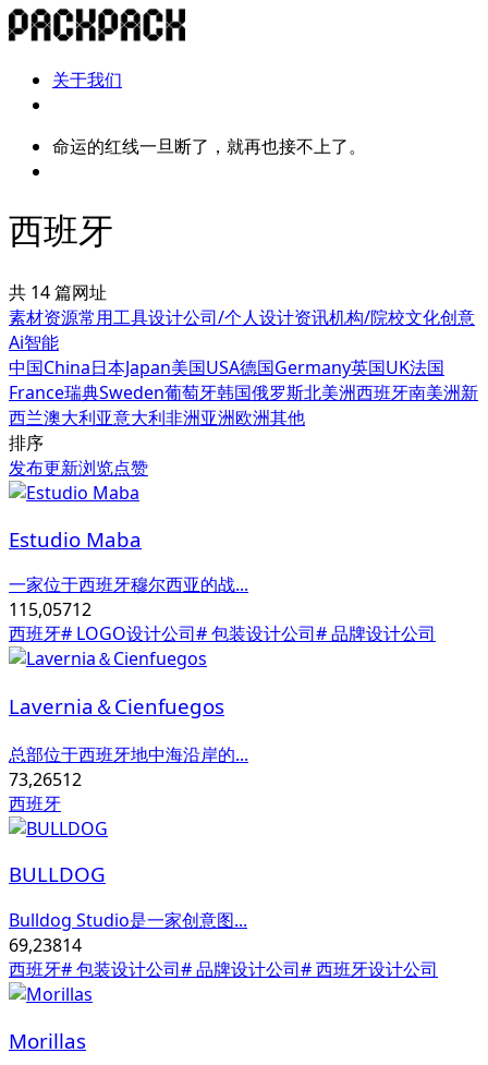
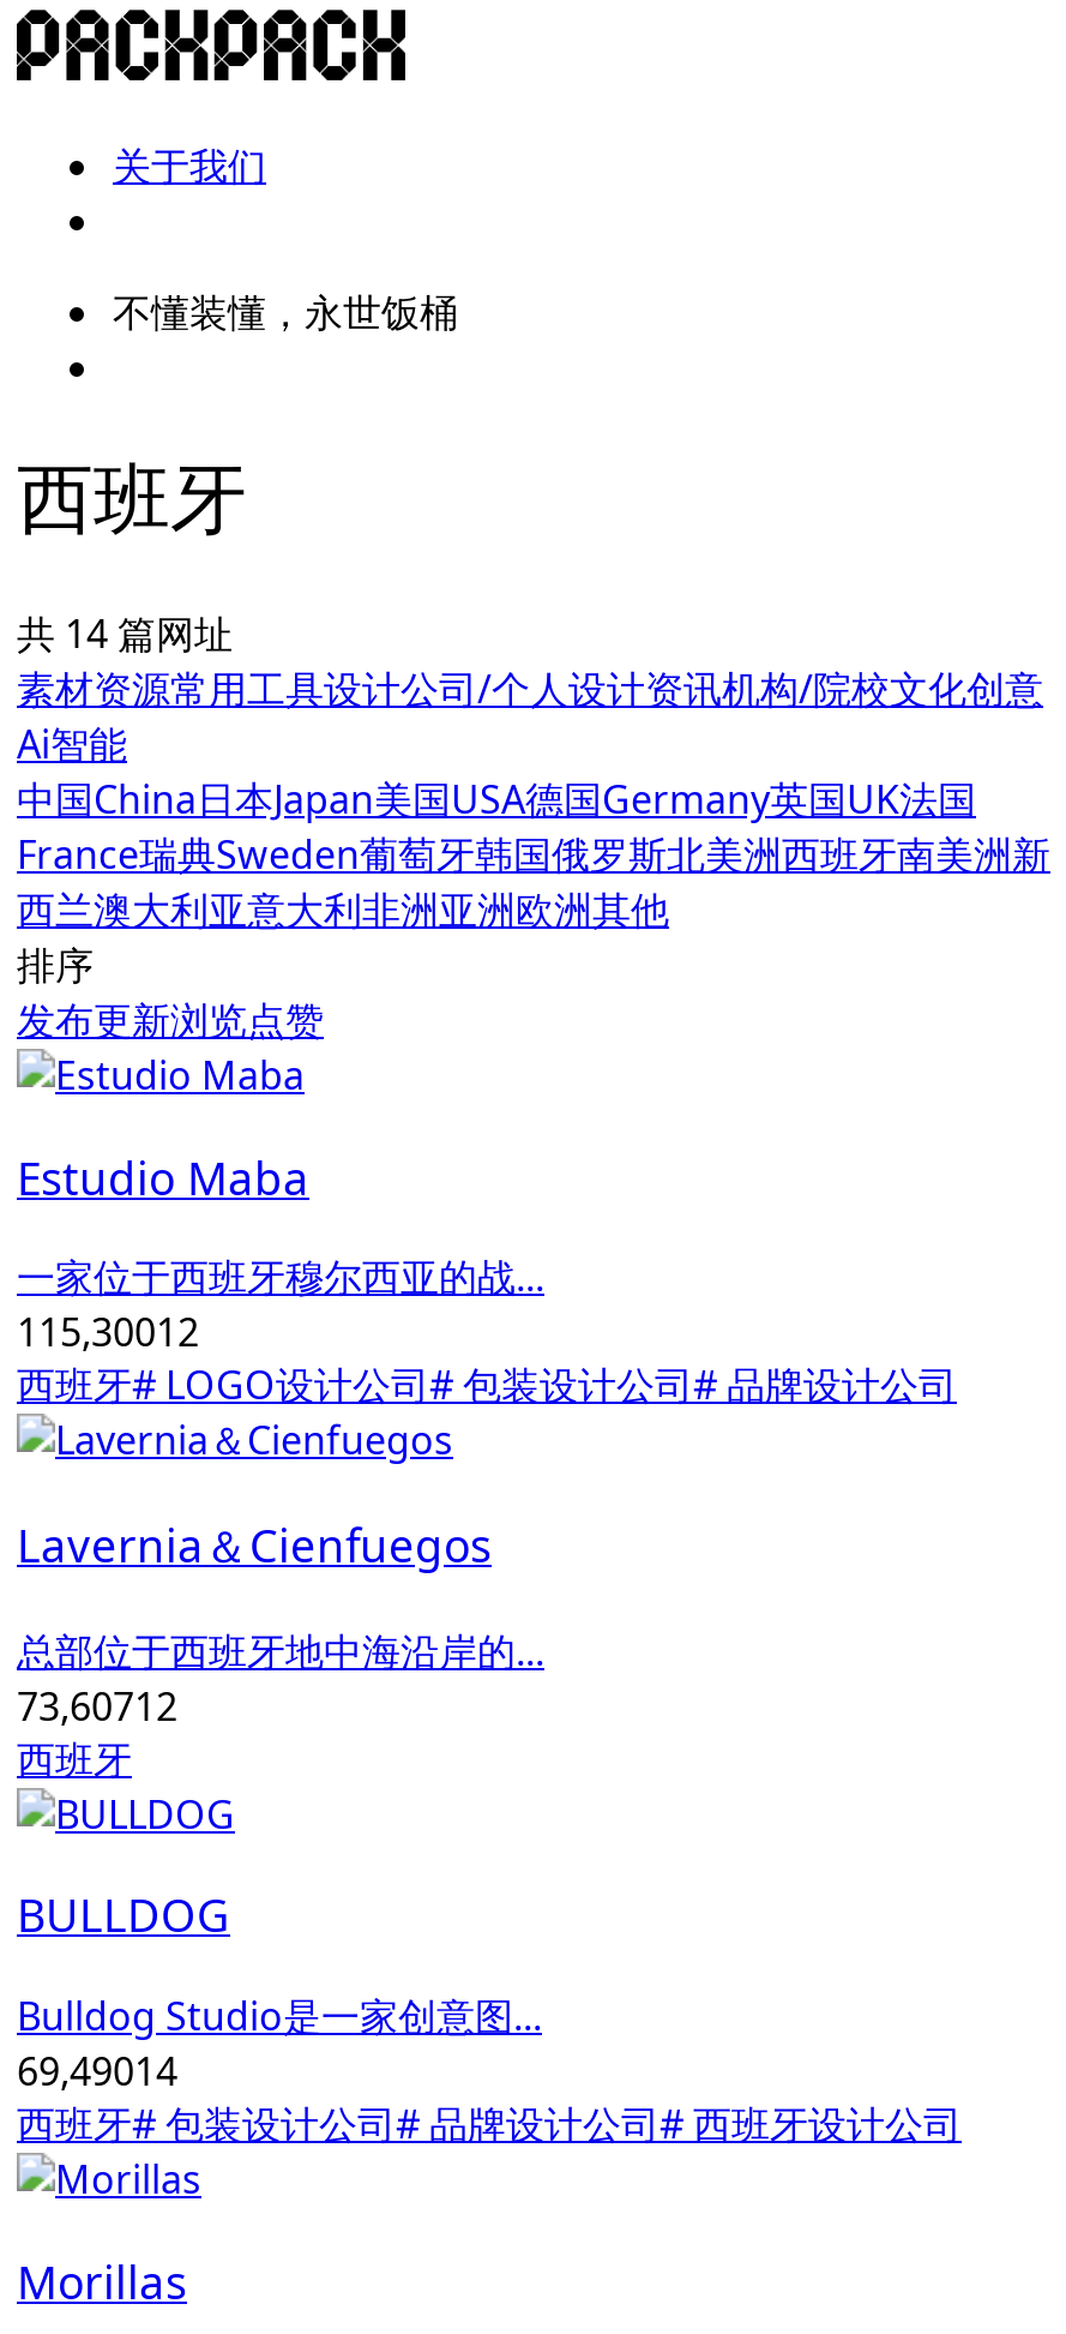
[52,134,366,158] 命运的红线一旦断了，就再也接不上了。 -> [113,286,458,338] 不懂装懂，永世饭桶
[9,598,91,622] 115,05712 -> [17,1306,199,1359] 115,30012
[9,767,82,791] 73,26512 -> [17,1680,177,1732] 73,60712
[9,933,82,957] 69,23814 -> [17,2045,177,2098] 69,49014

